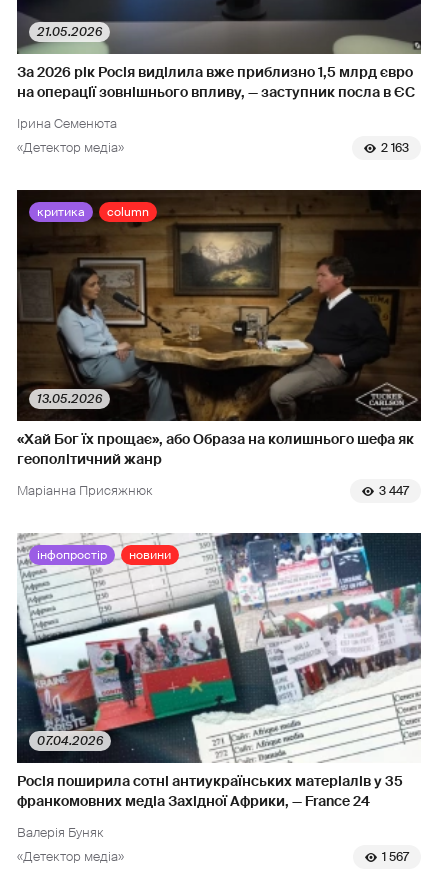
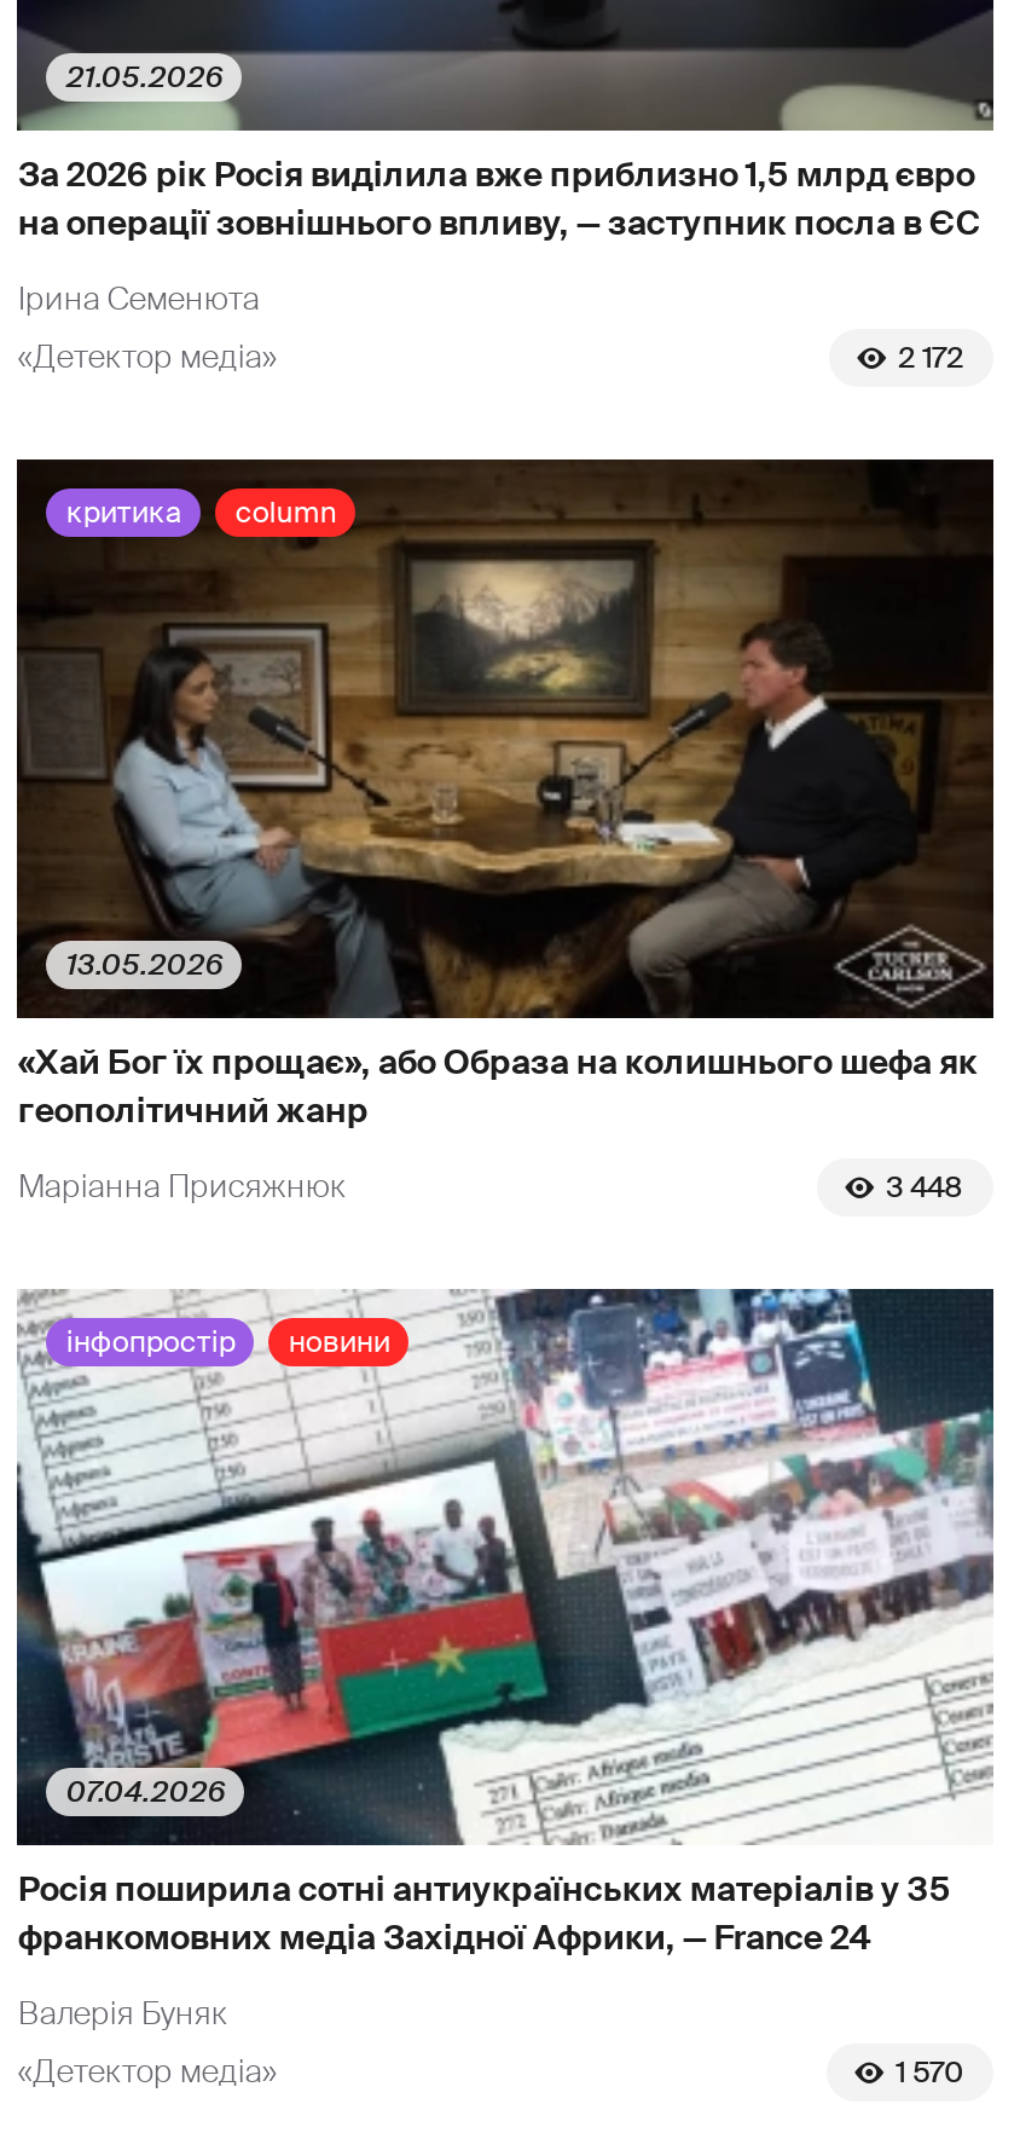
[381,140,409,156] 2 163 -> [898,340,963,378] 2 172
[379,483,409,499] 3 447 -> [886,1167,963,1206] 3 448
[382,849,409,865] 1 567 -> [896,2053,963,2091] 1 570

